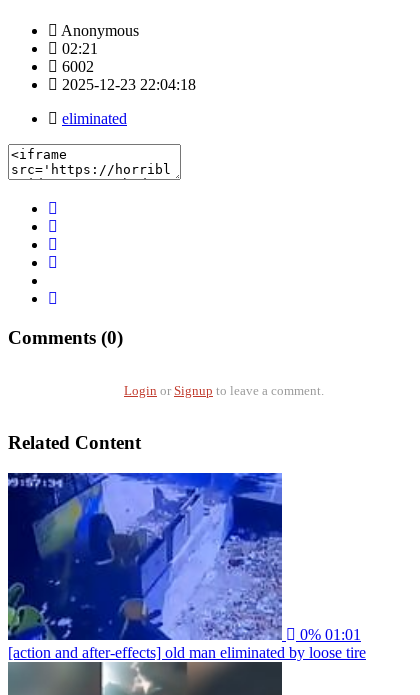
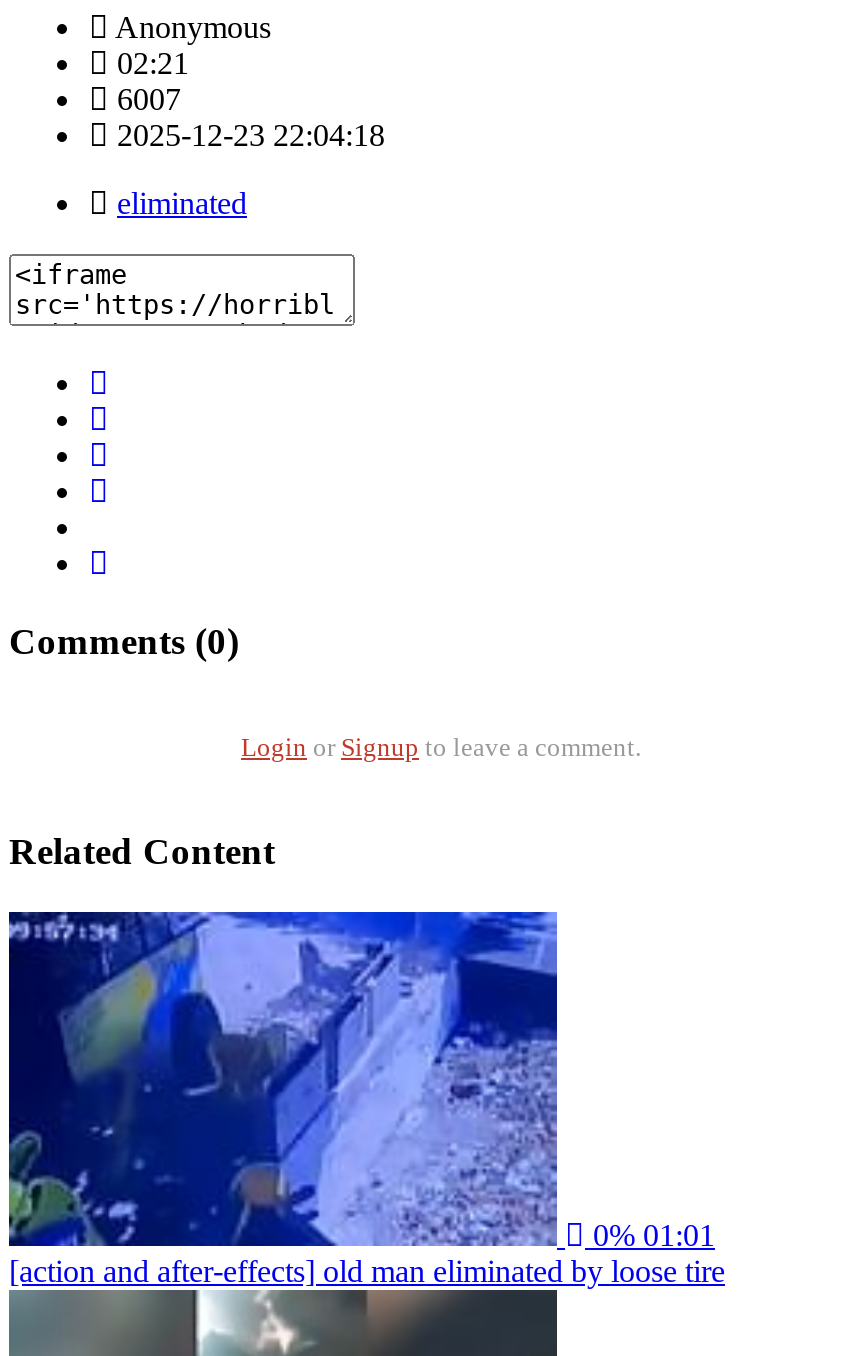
[58,58,94,75] 6002 -> [109,83,181,117] 6007

